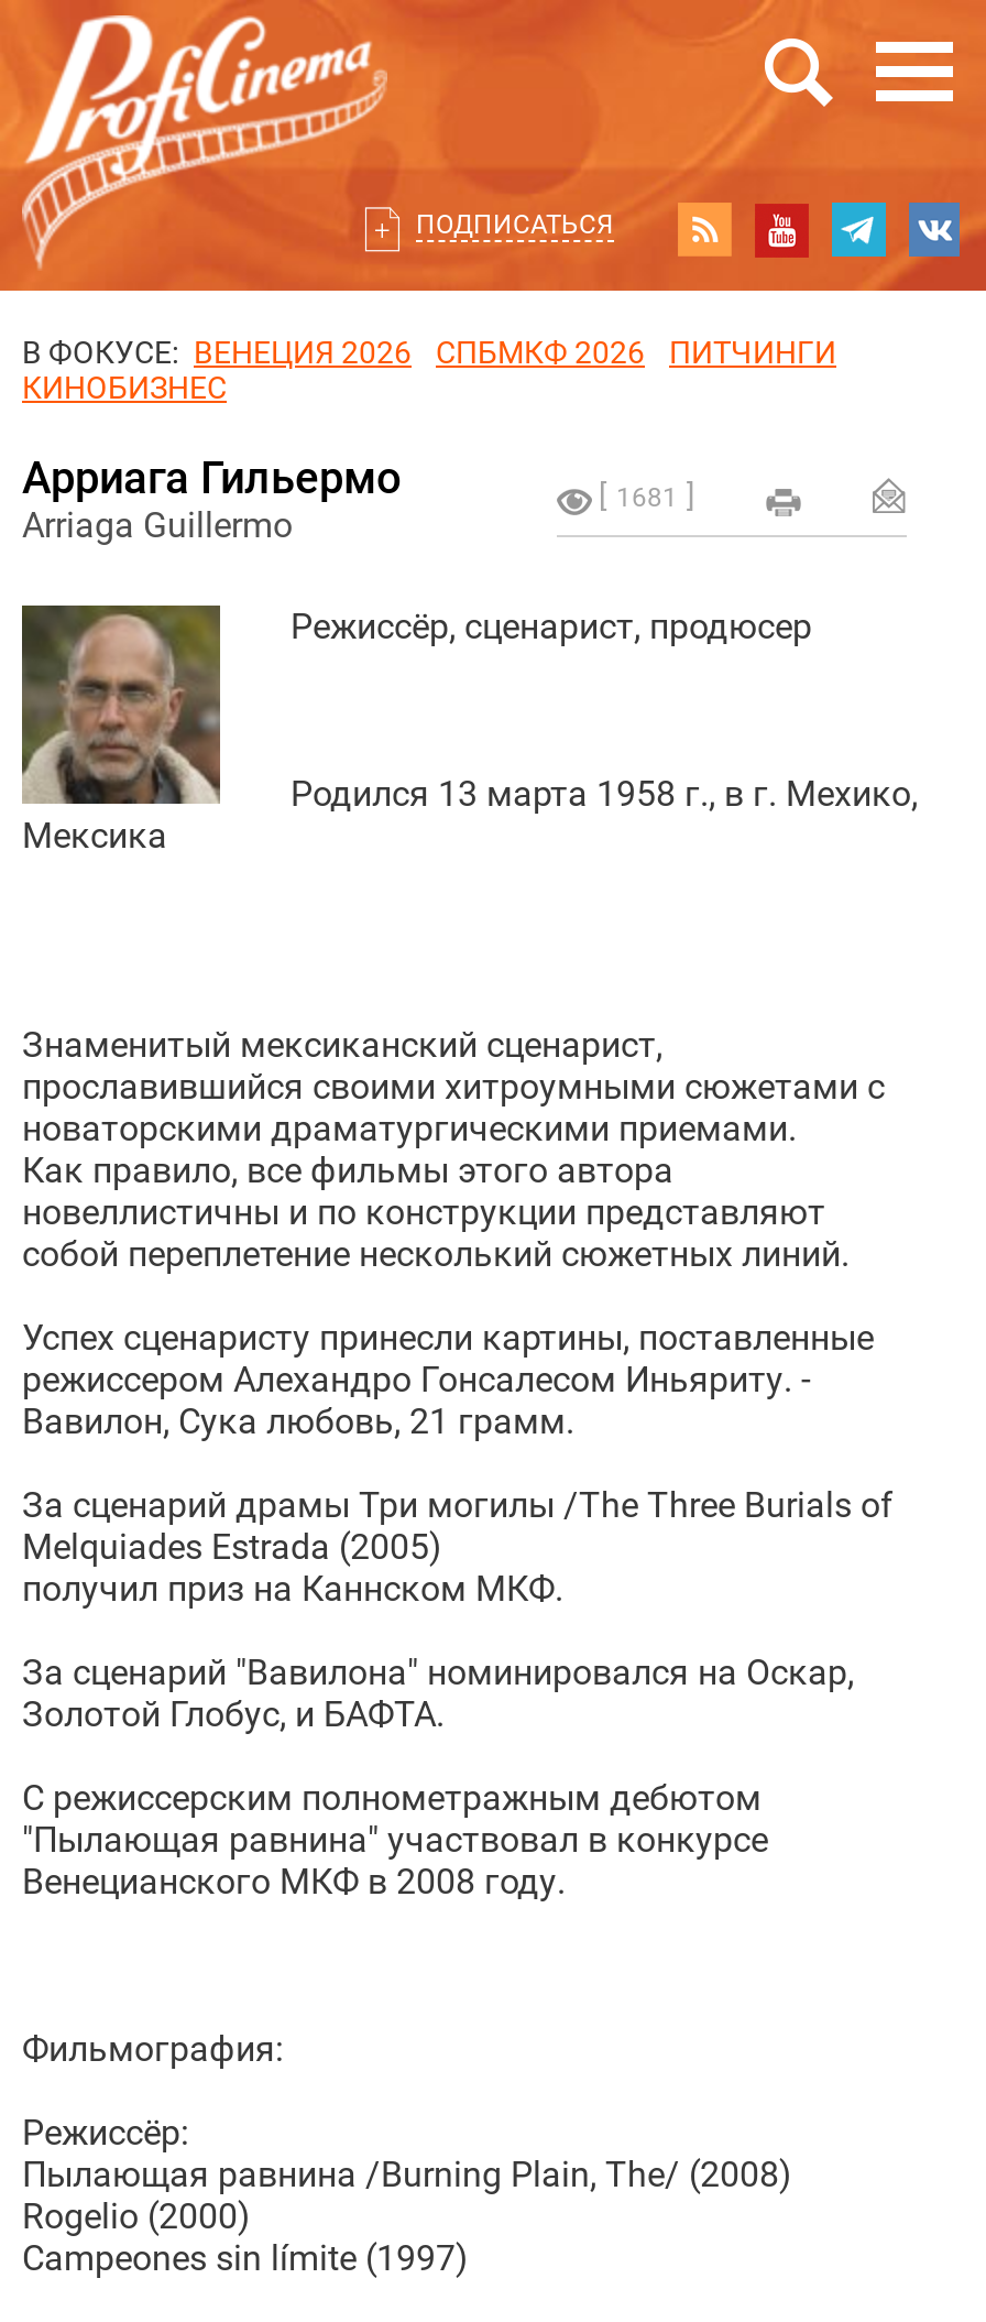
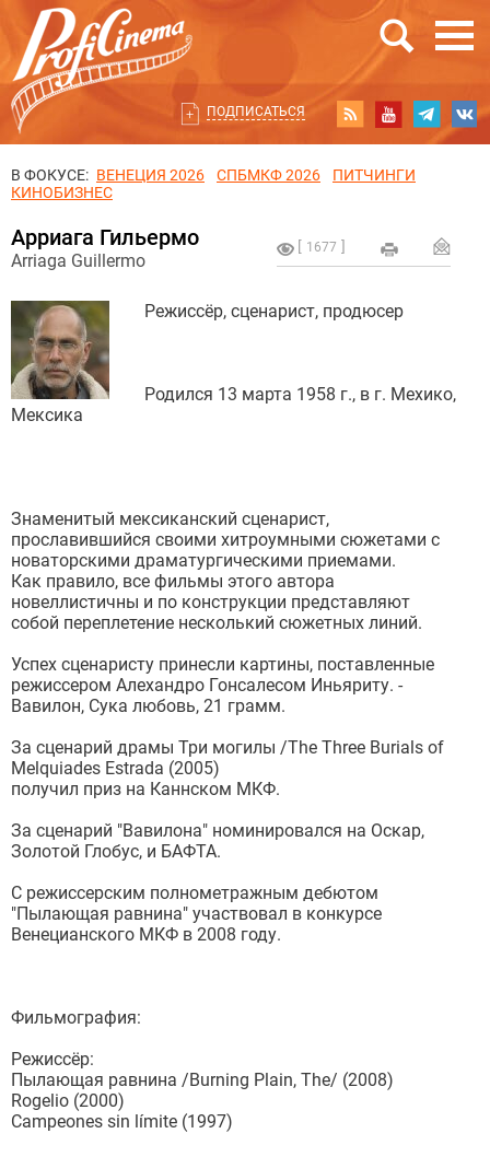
[616,482,678,513] 1681 -> [306,239,337,255] 1677

